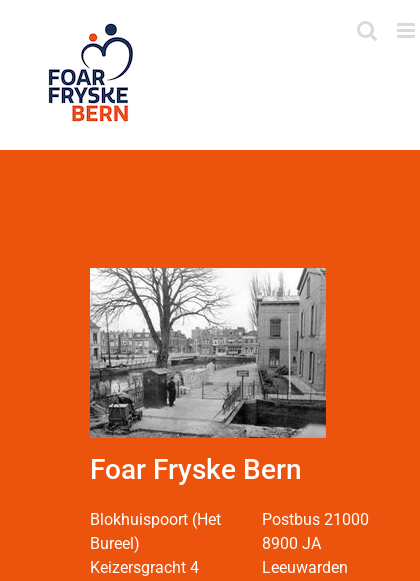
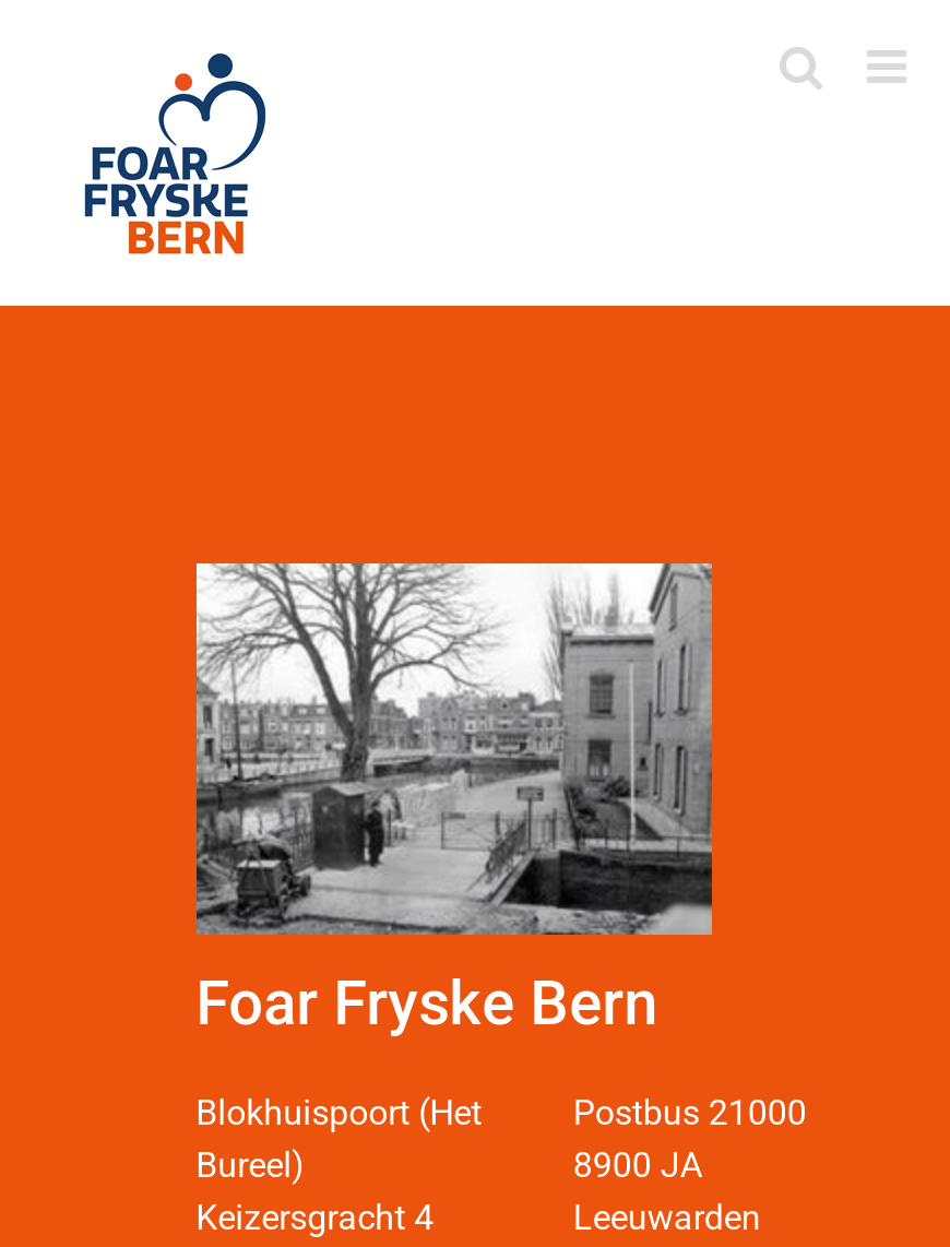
[39,23,134,122] [image] -> [83,50,290,256] [image]

